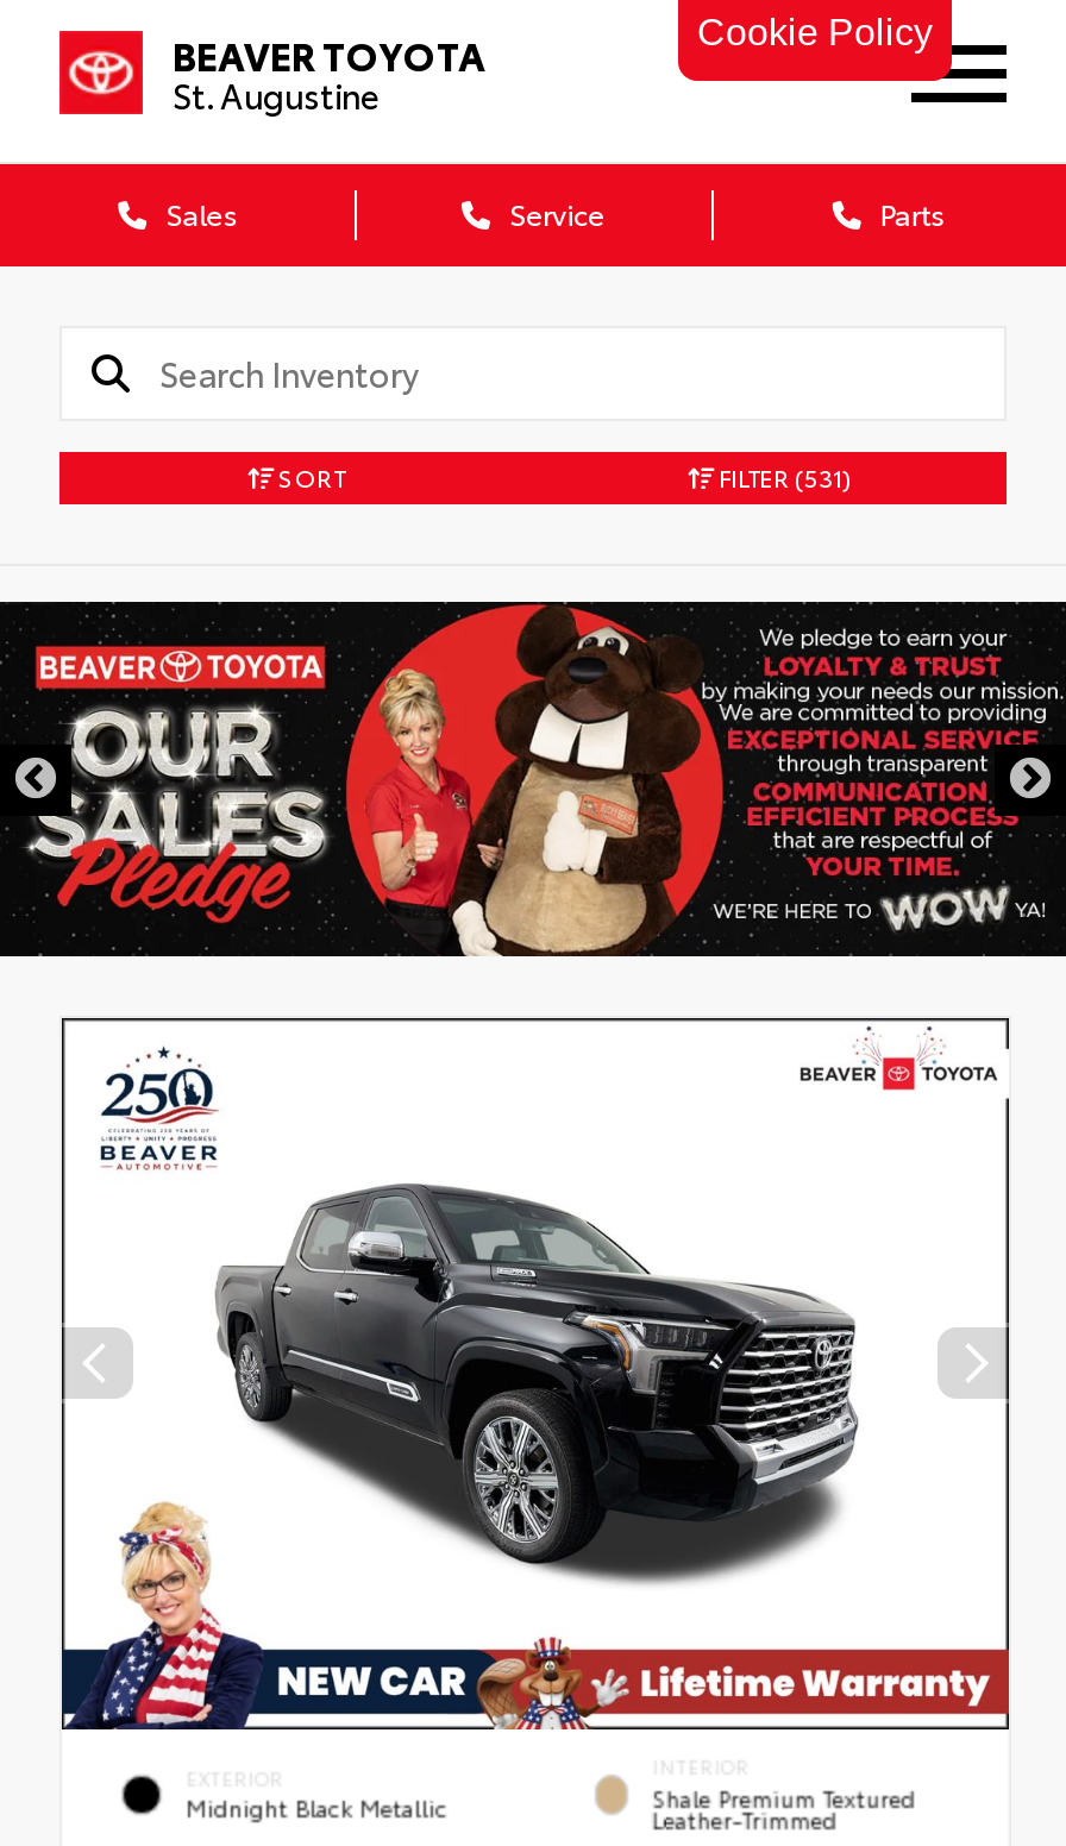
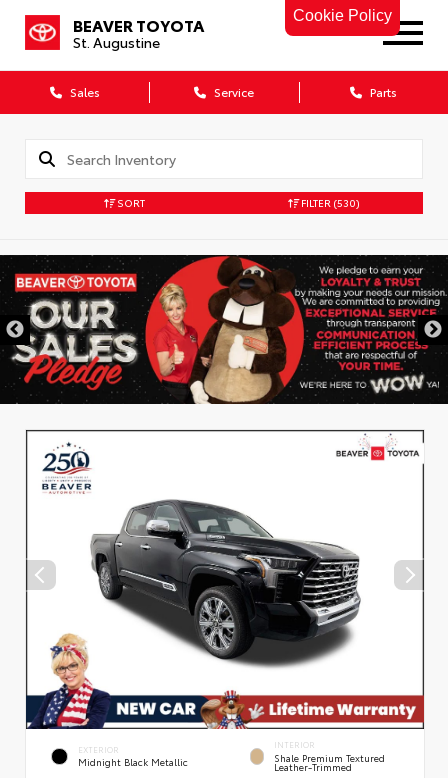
[714,459,852,494] FILTER (531) -> [298,195,359,210] FILTER (530)

